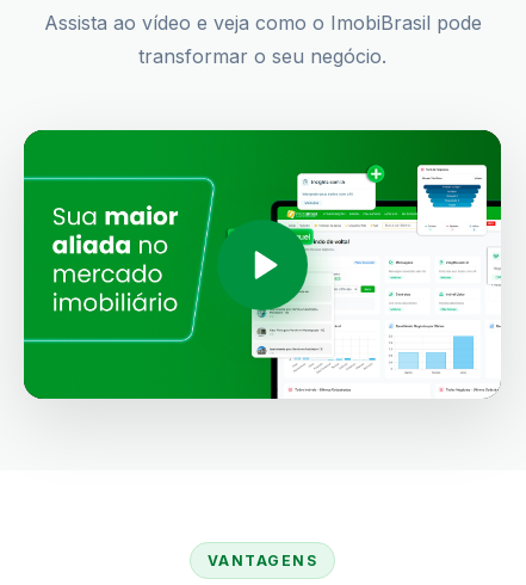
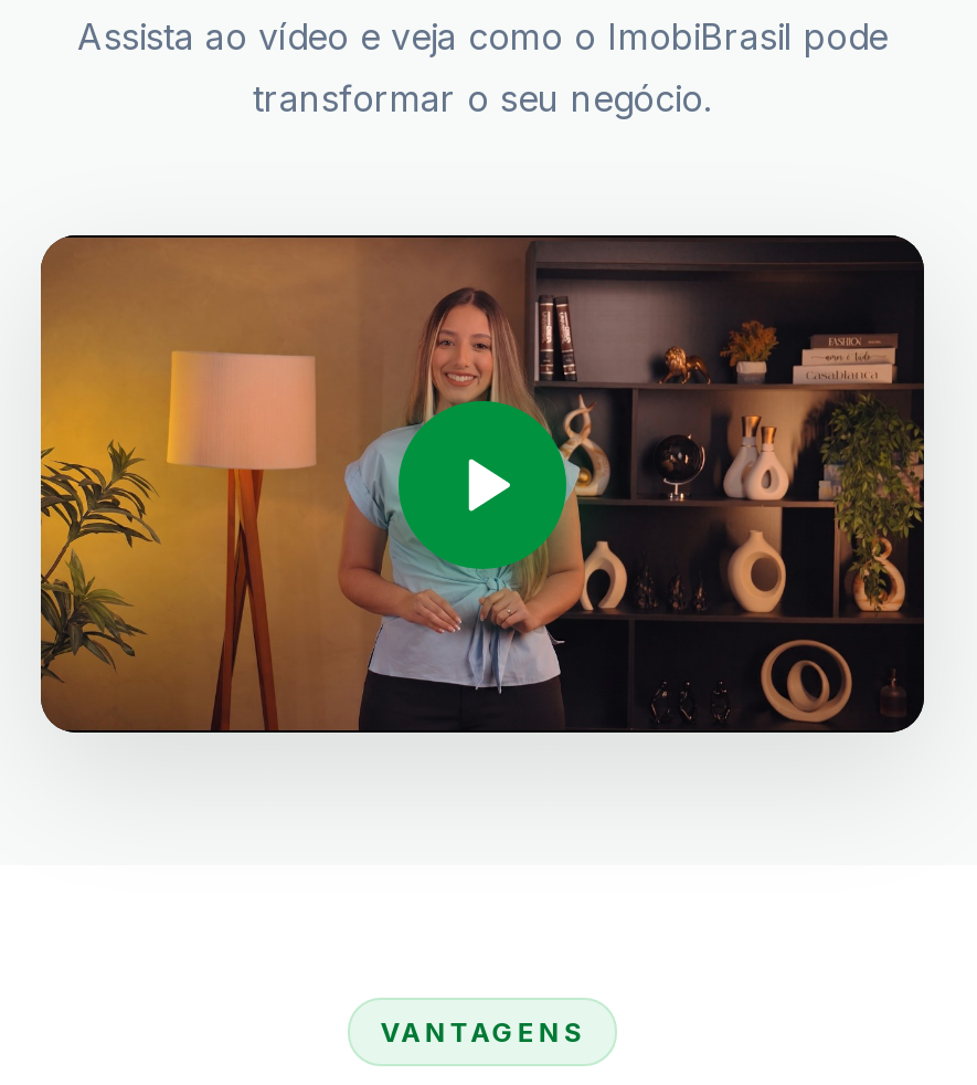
[23,129,502,400] [image] -> [39,233,926,735] [image]

